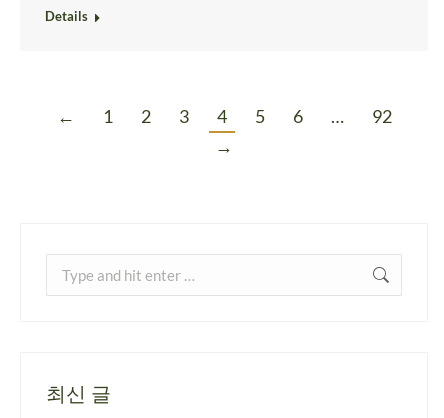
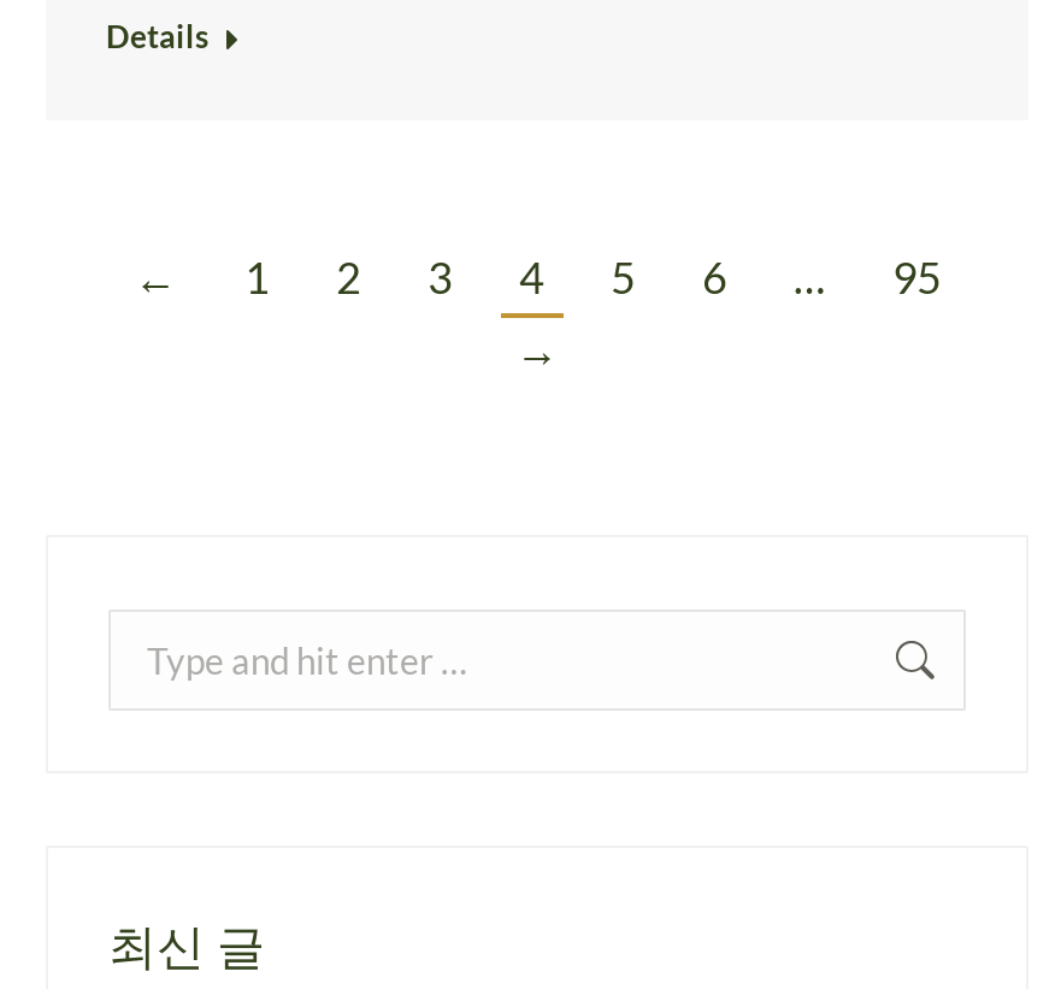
[371,105,391,127] 92 -> [892,251,941,304] 95

